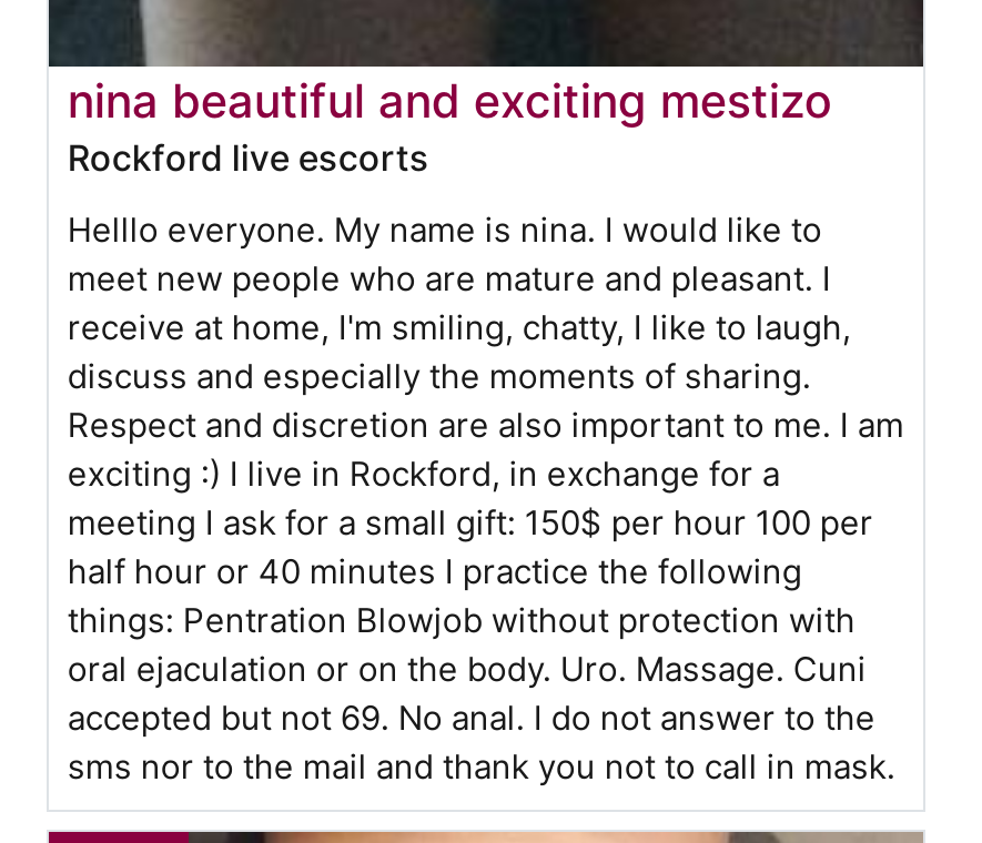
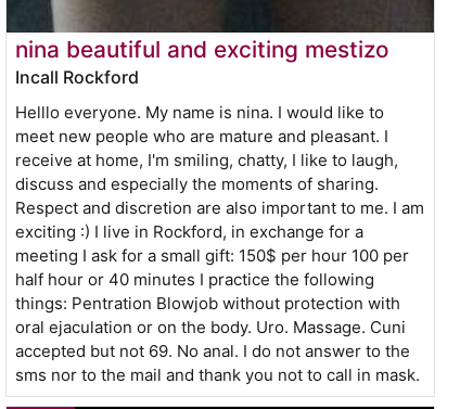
[67,135,429,180] Rockford live escorts -> [16,66,139,88] Incall Rockford

